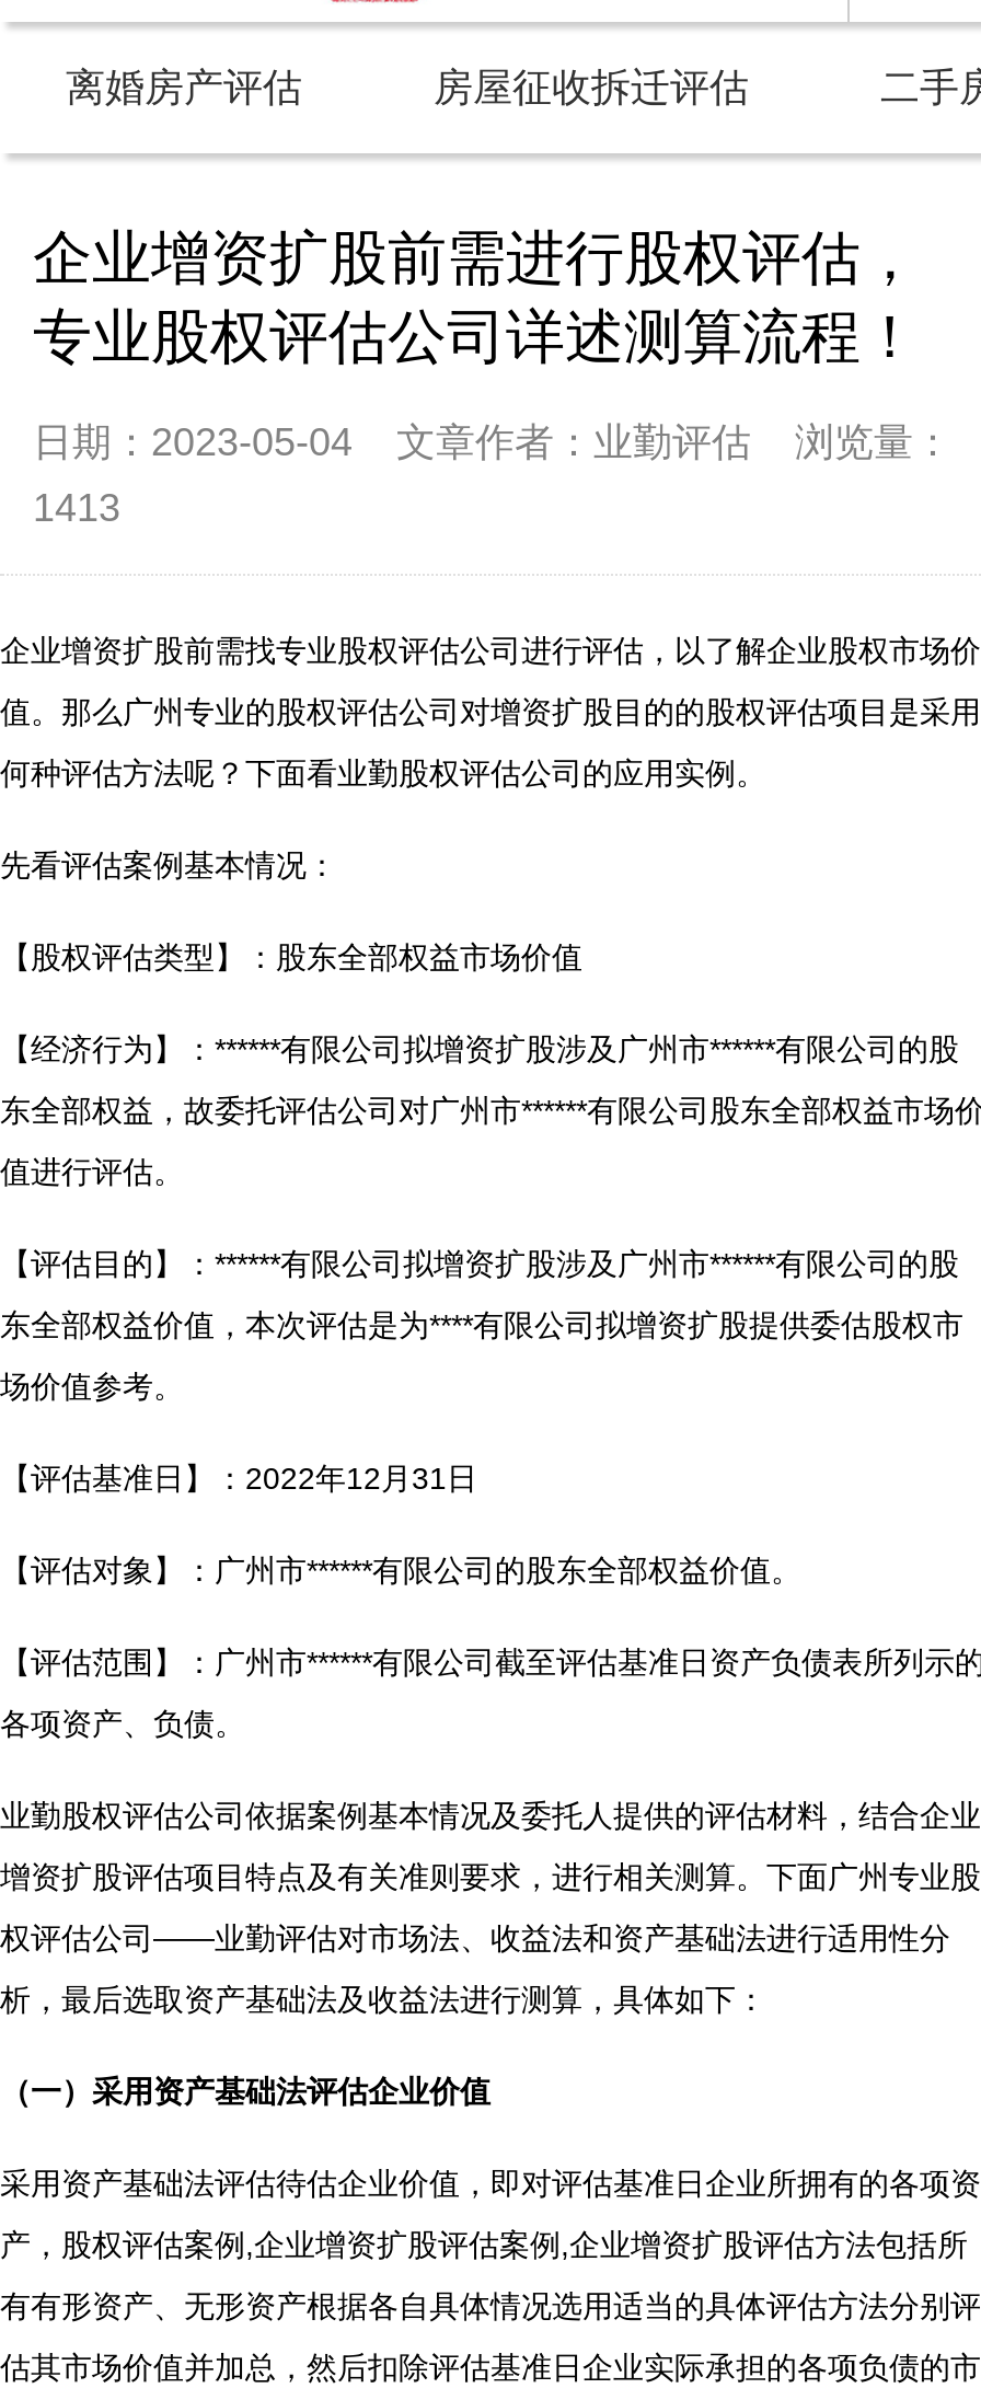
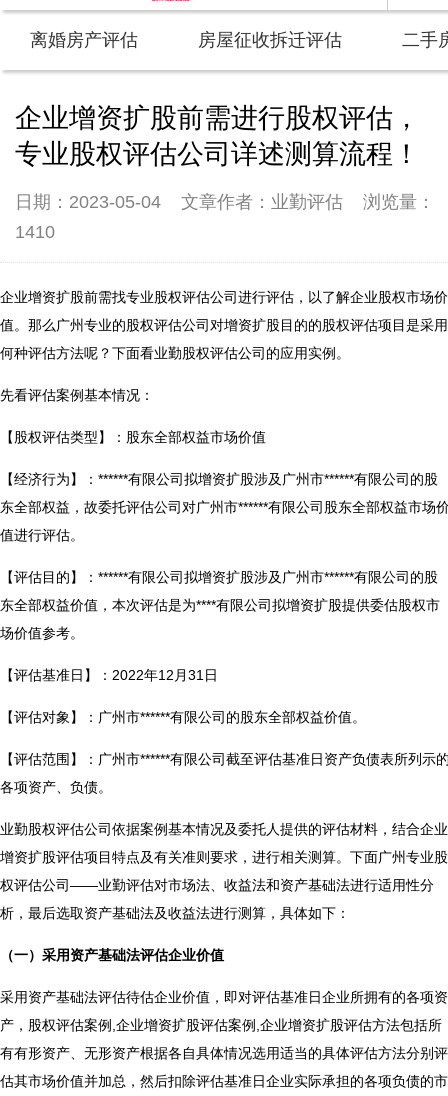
[33,486,120,530] 1413 -> [15,222,55,242] 1410

